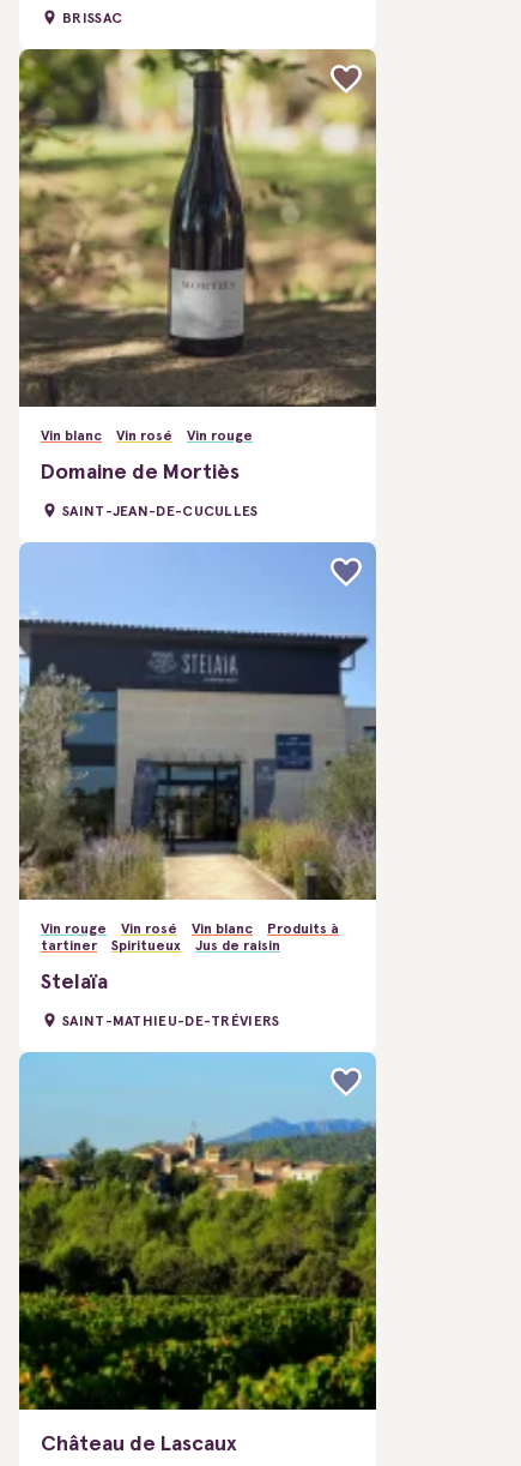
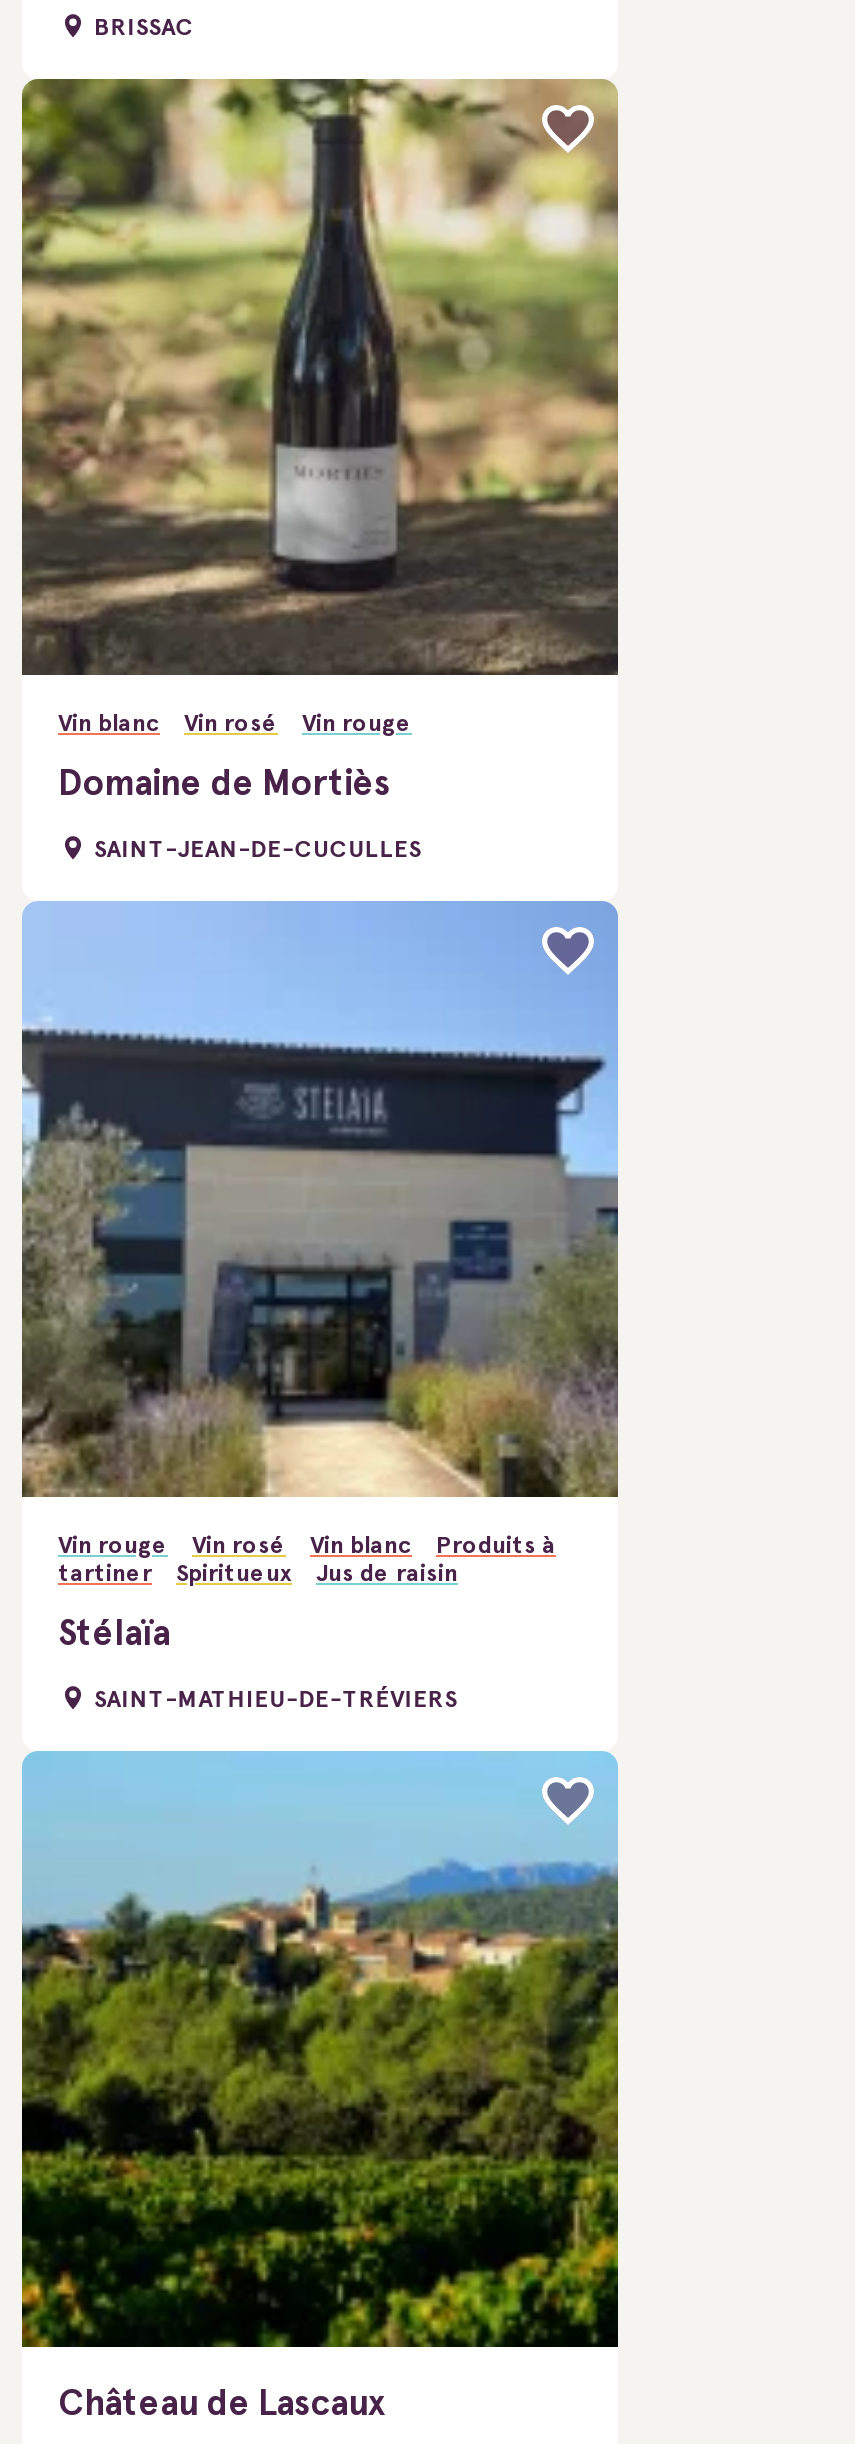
[41,972,108,993] Stelaïa -> [58,1617,170,1653] Stélaïa

